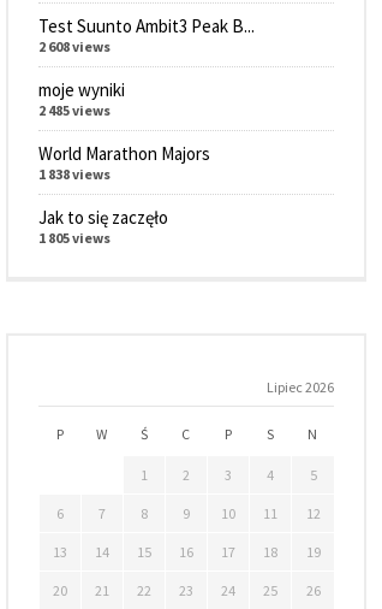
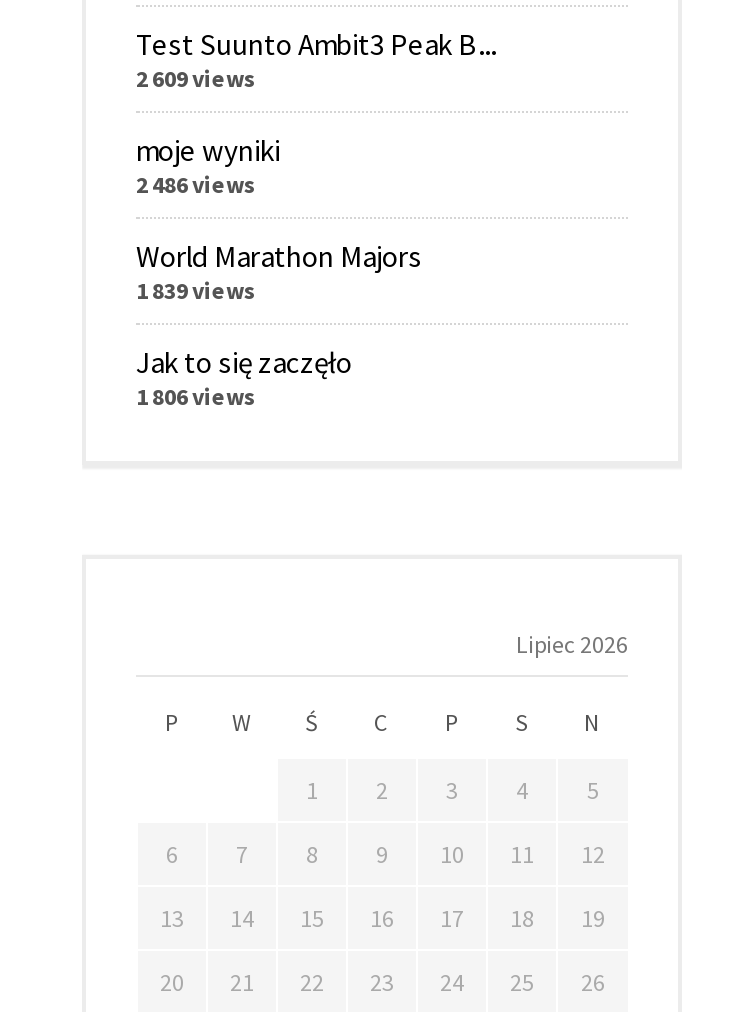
[38,37,111,55] 2 608 views -> [136,62,256,92] 2 609 views
[38,101,111,119] 2 485 views -> [136,168,256,198] 2 486 views
[38,164,111,182] 1 838 views -> [136,274,256,304] 1 839 views
[38,228,111,246] 1 805 views -> [136,380,256,410] 1 806 views

